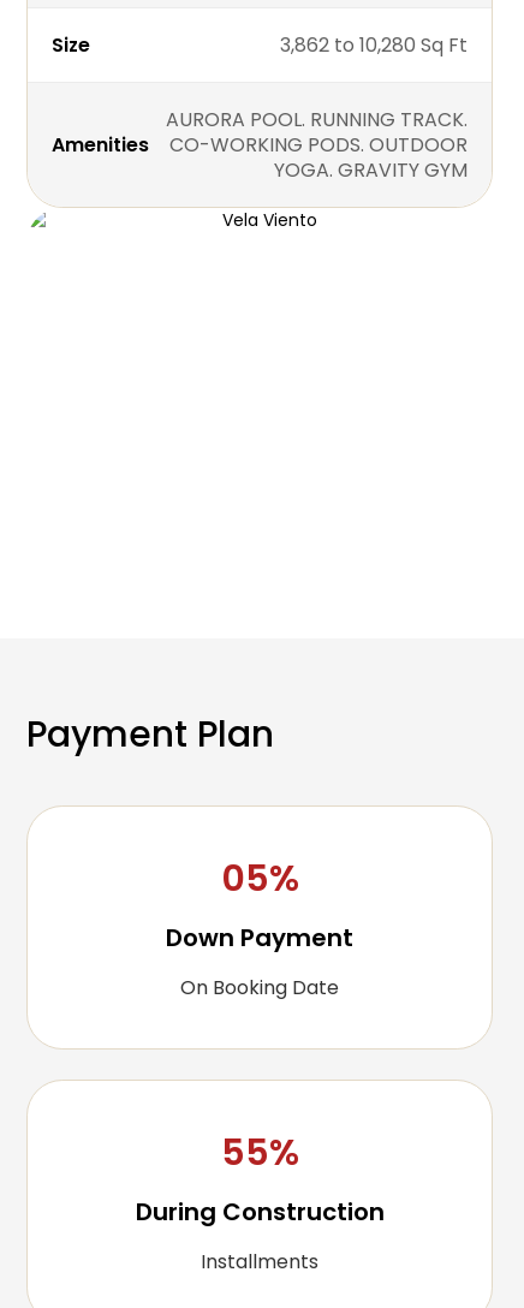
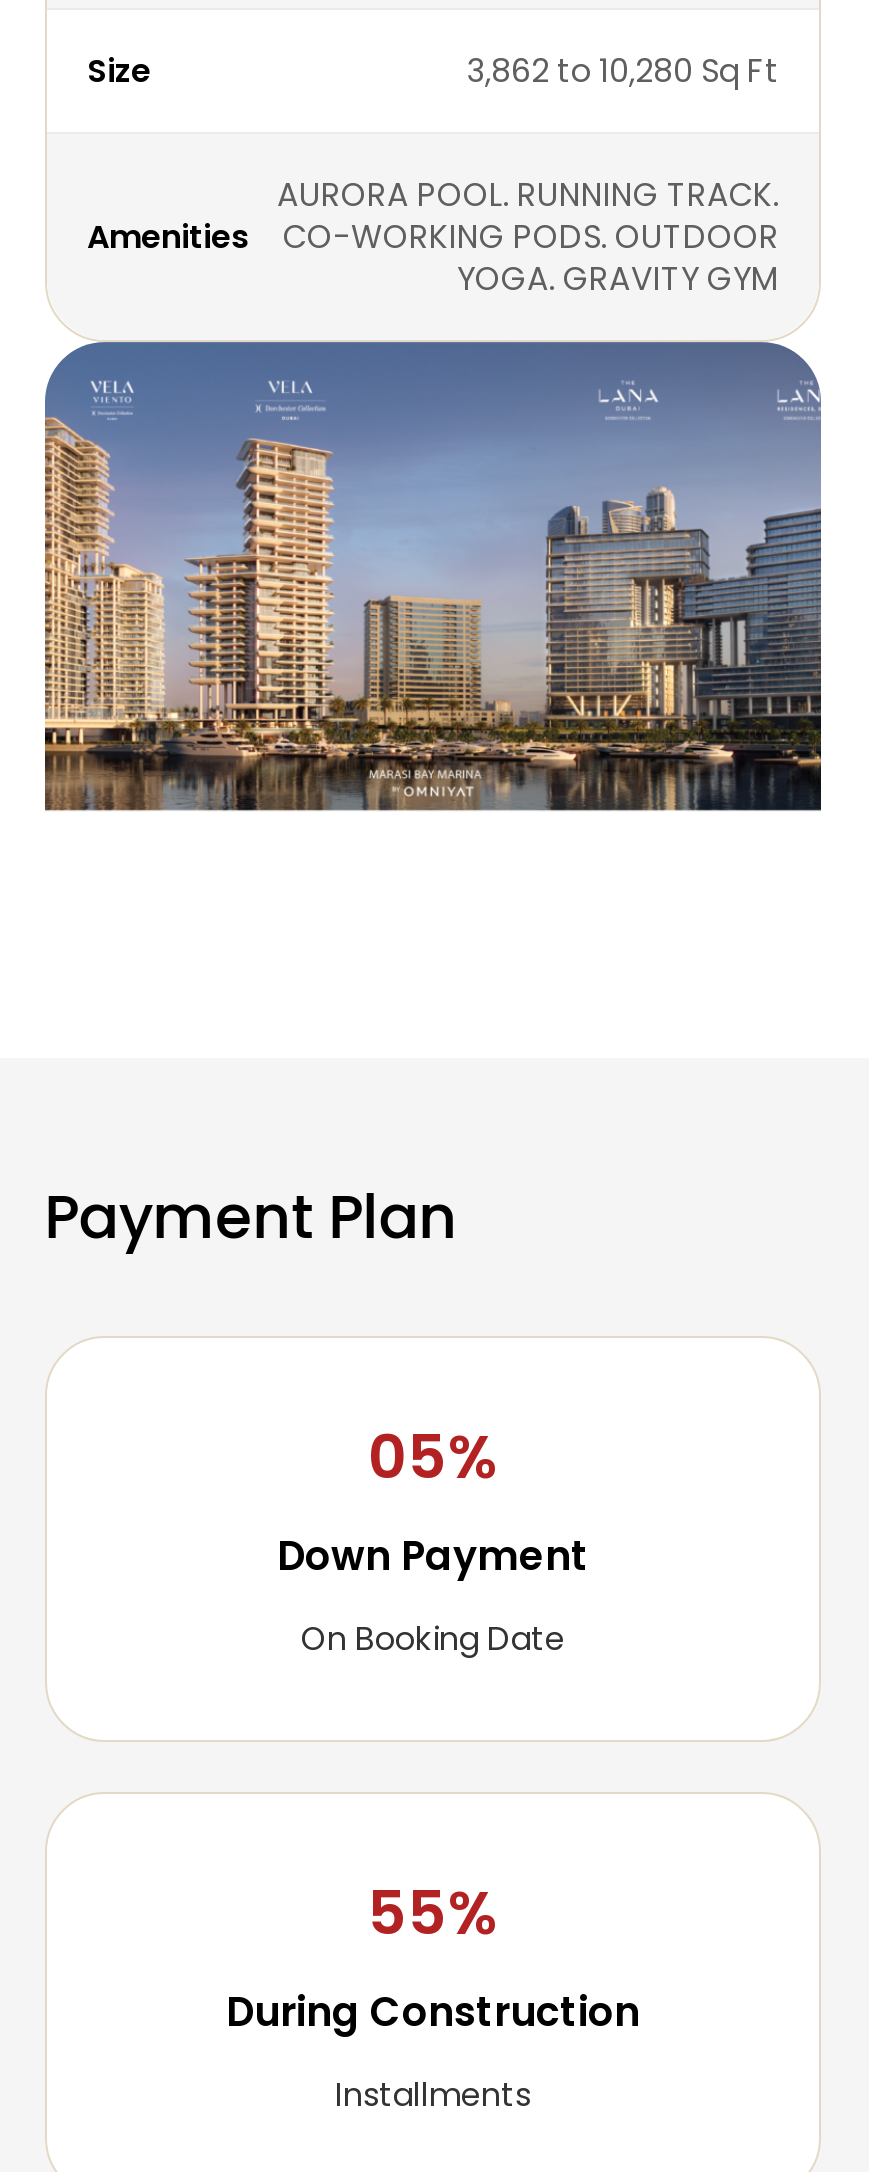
none -> [43,340,823,812] [image]

